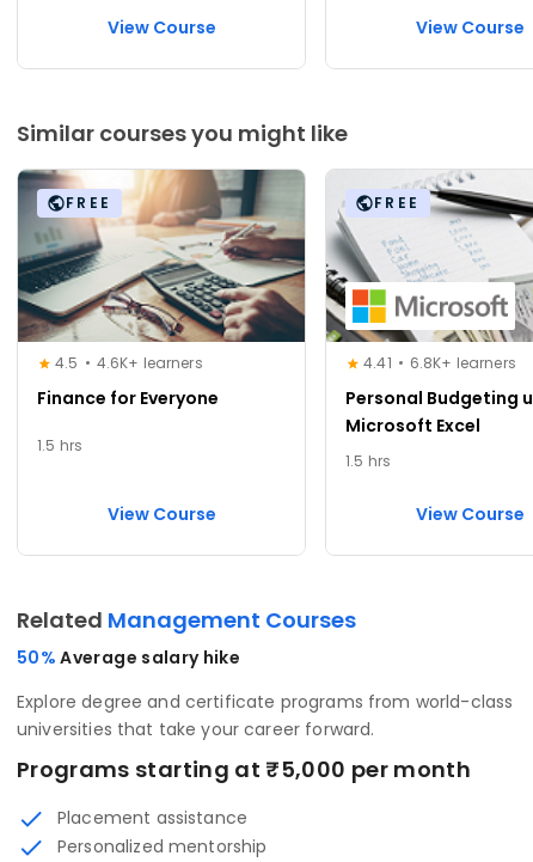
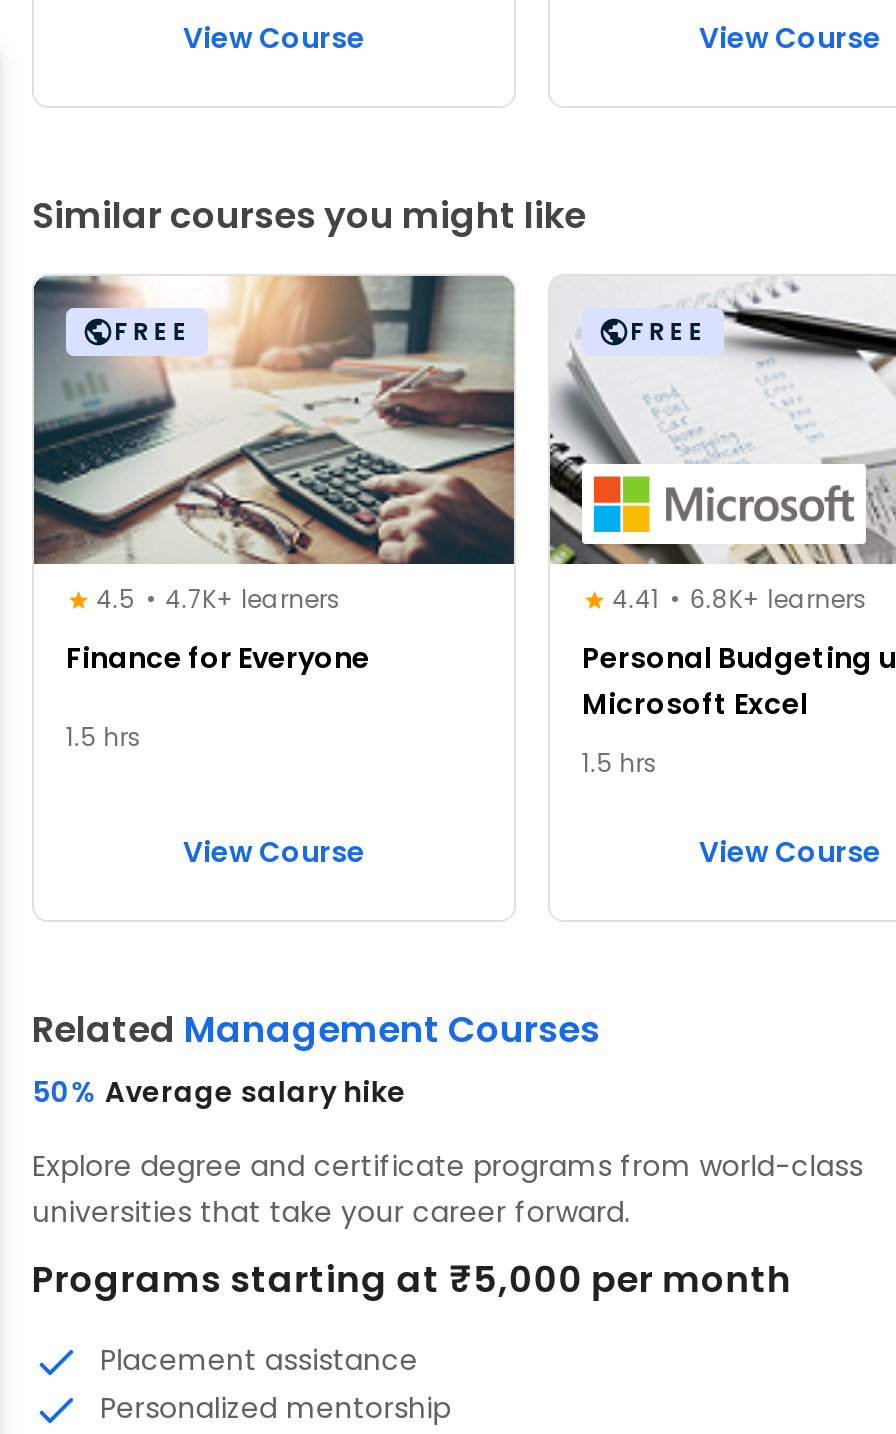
[55,353,203,373] 4.5 4.6K+ learners -> [96,582,341,616] 4.5 4.7K+ learners

